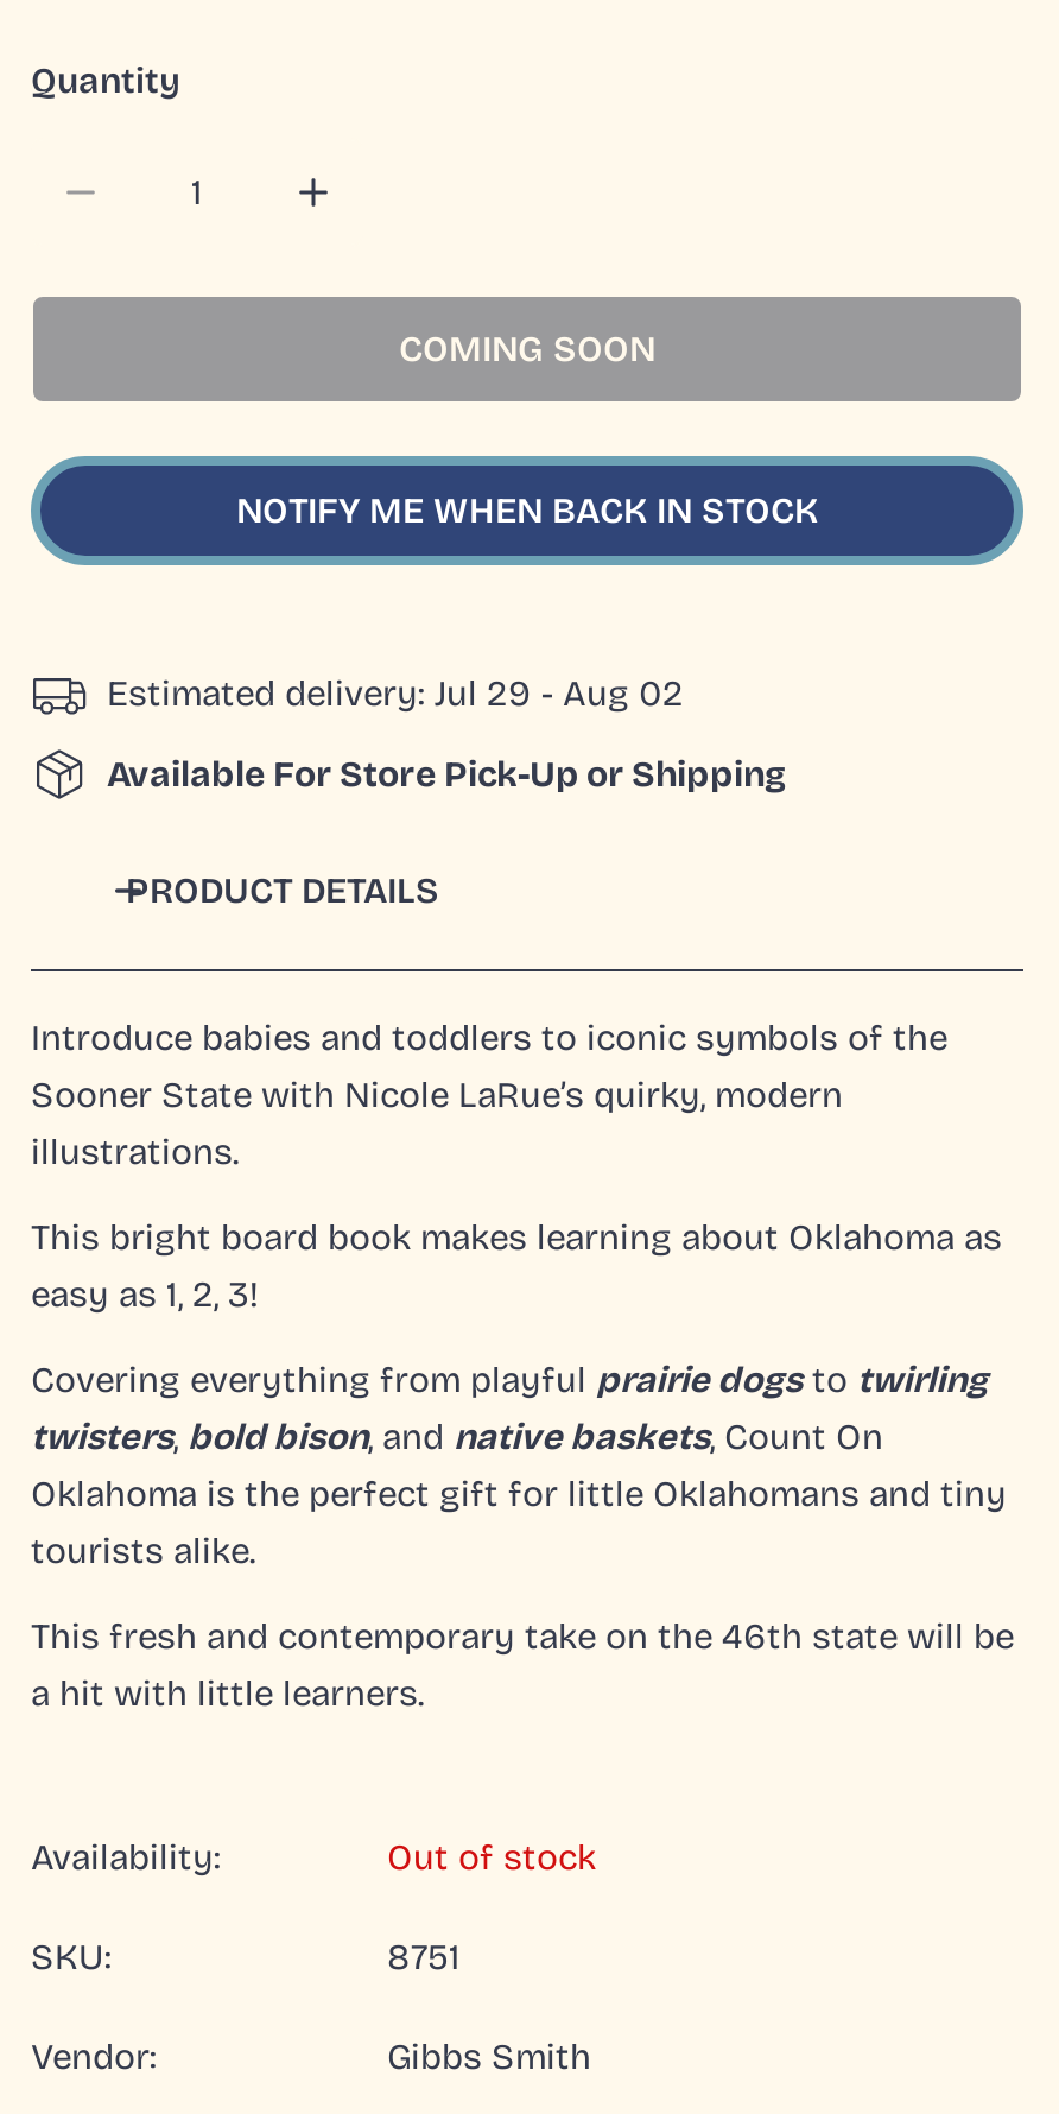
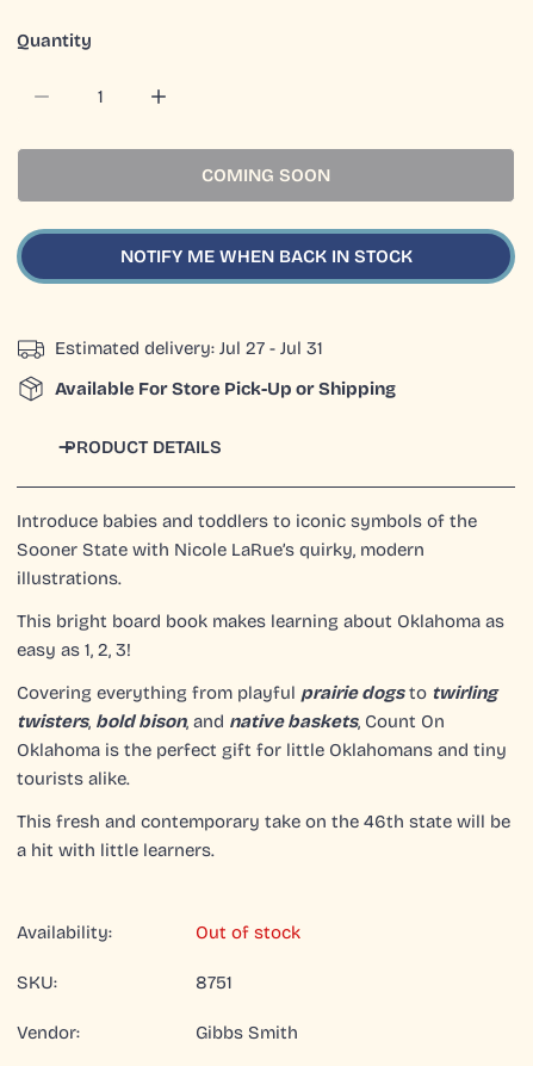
[107,671,684,714] Estimated delivery: Jul 29 - Aug 02 -> [55,337,323,358] Estimated delivery: Jul 27 - Jul 31

